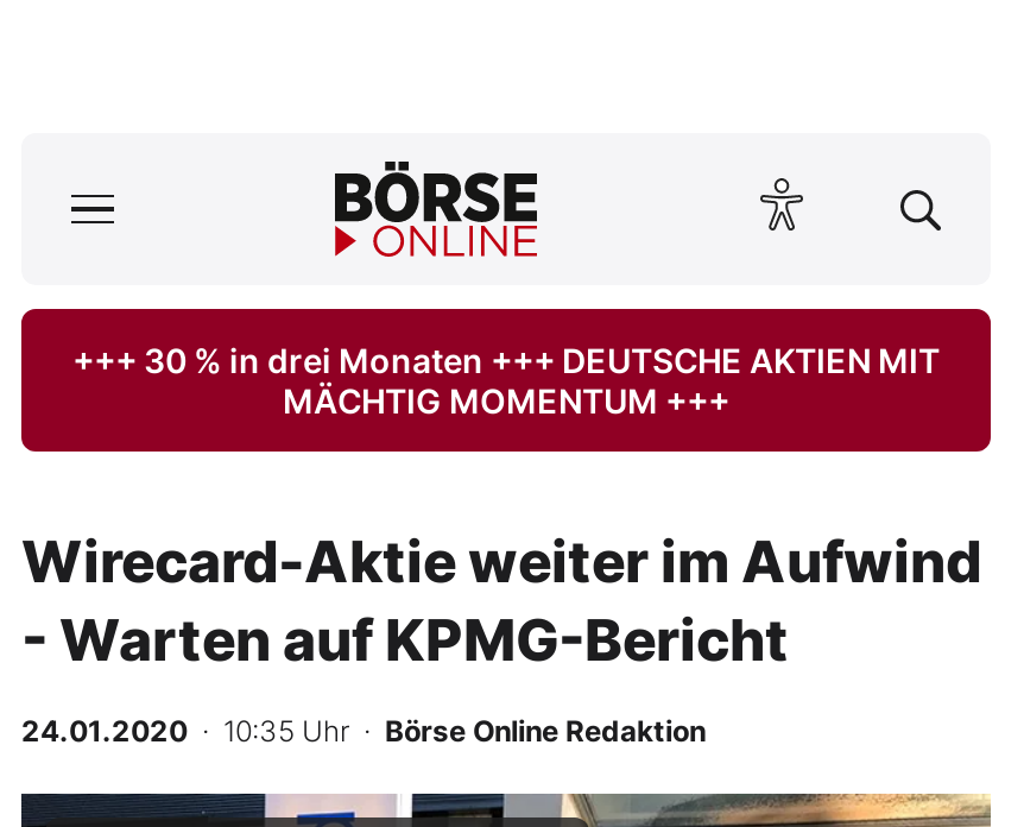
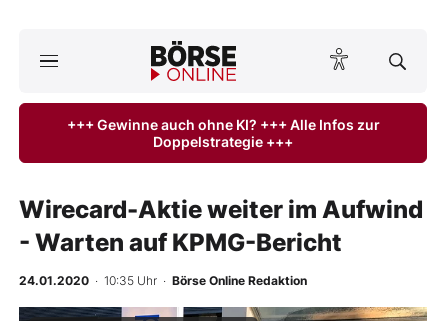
[72,340,940,421] +++ 30 % in drei Monaten +++ DEUTSCHE AKTIEN MIT | MÄCHTIG MOMENTUM +++ -> [66,116,379,150] +++ Gewinne auch ohne KI? +++ Alle Infos zur | Doppelstrategie +++

